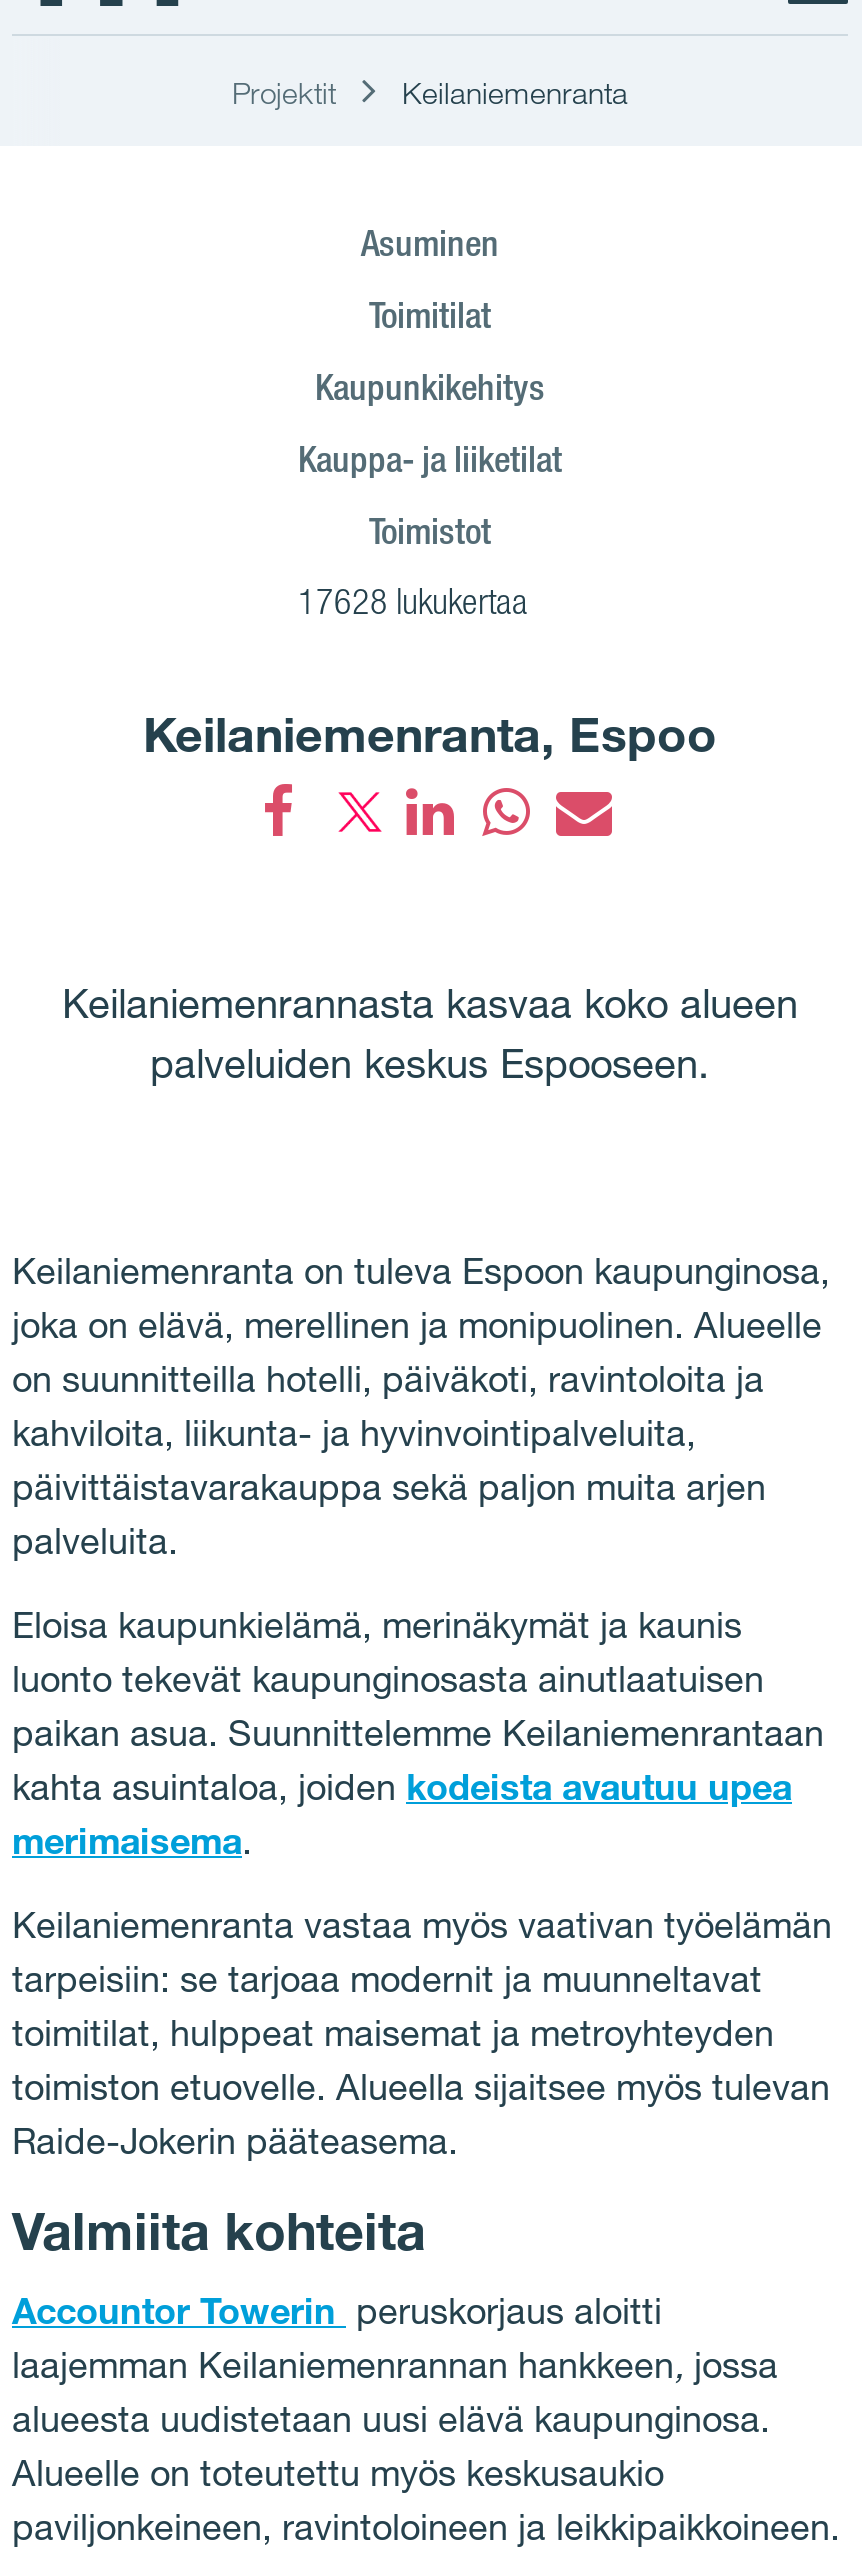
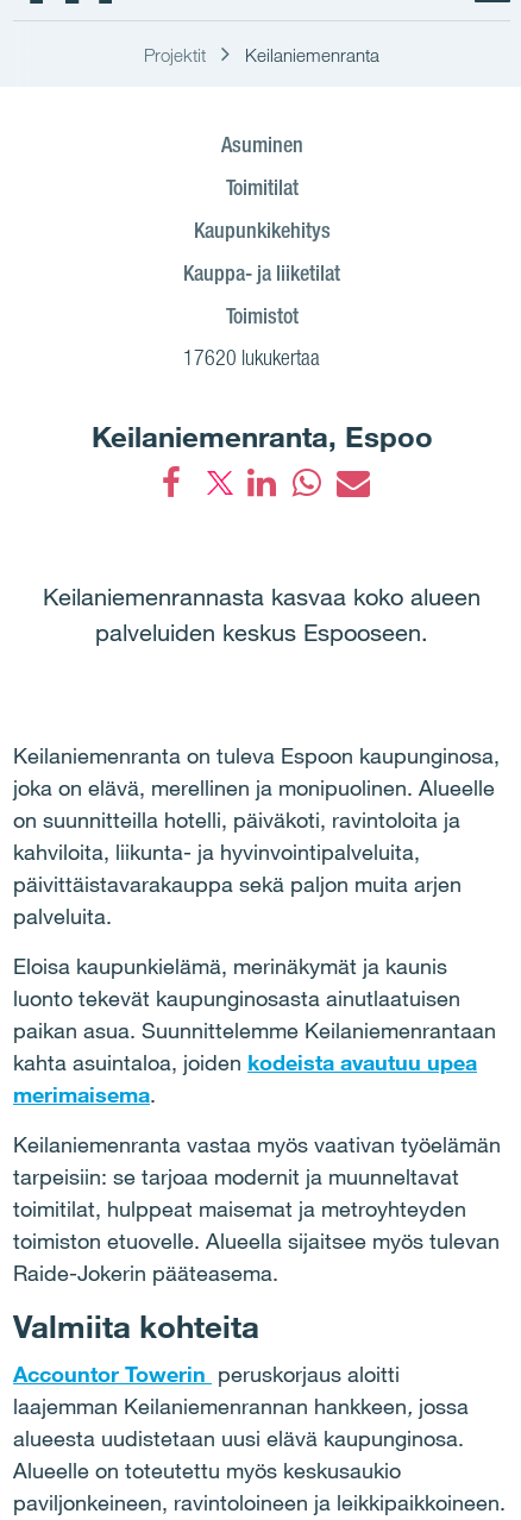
[298,580,528,622] 17628 lukukertaa -> [183,345,320,370] 17620 lukukertaa

